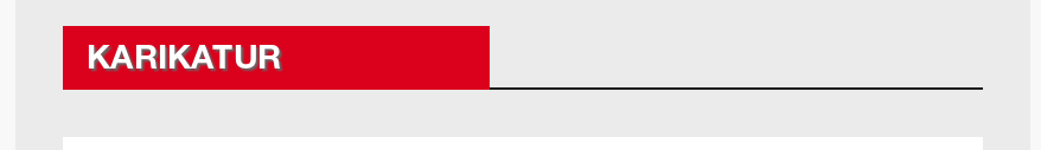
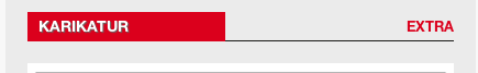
none -> [407,22,454,36] EXTRA

